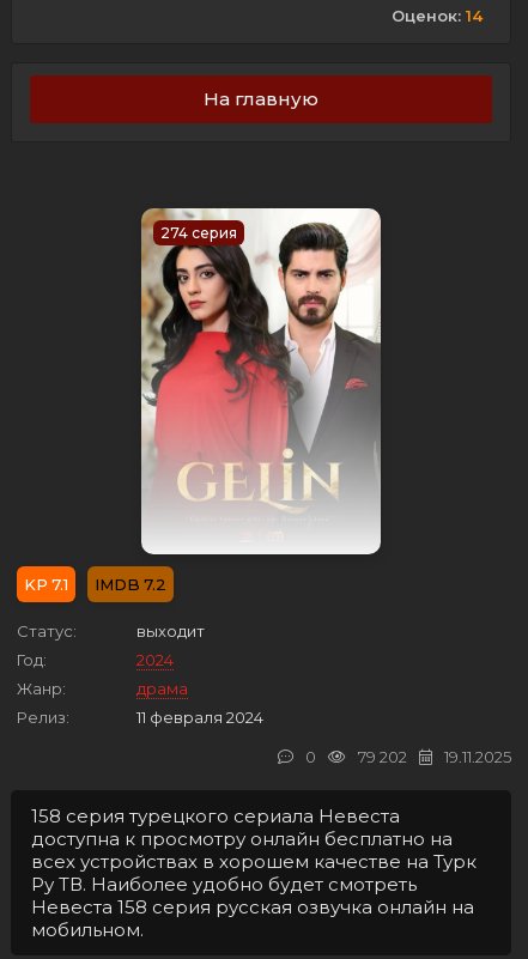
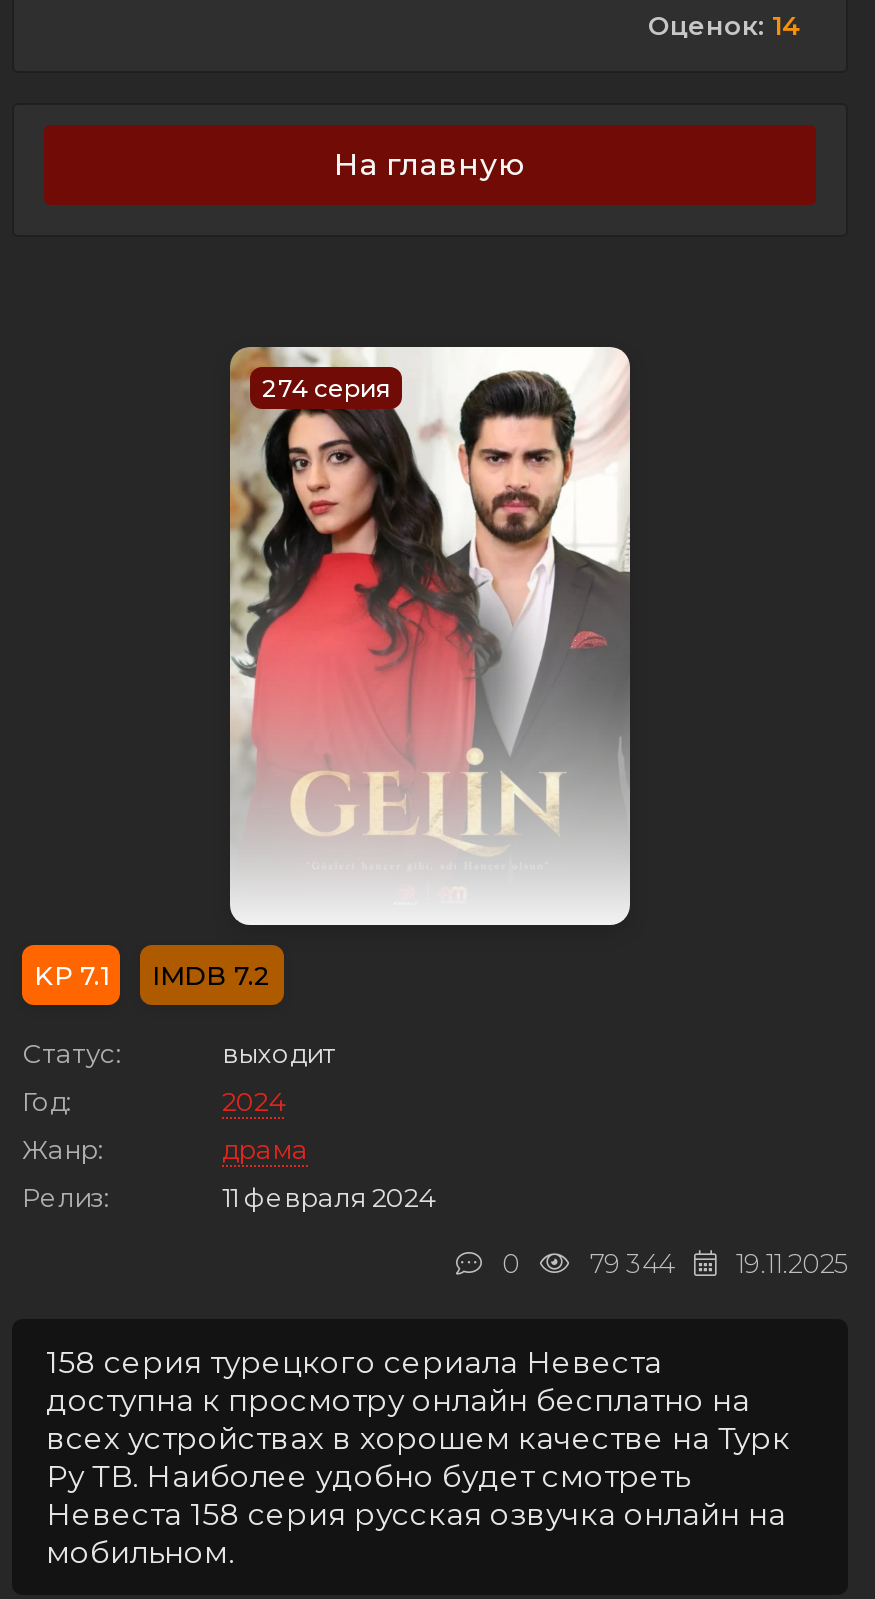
[358,747,511,766] 79 202 19.11.2025 -> [590,1247,848,1279] 79 344 19.11.2025

